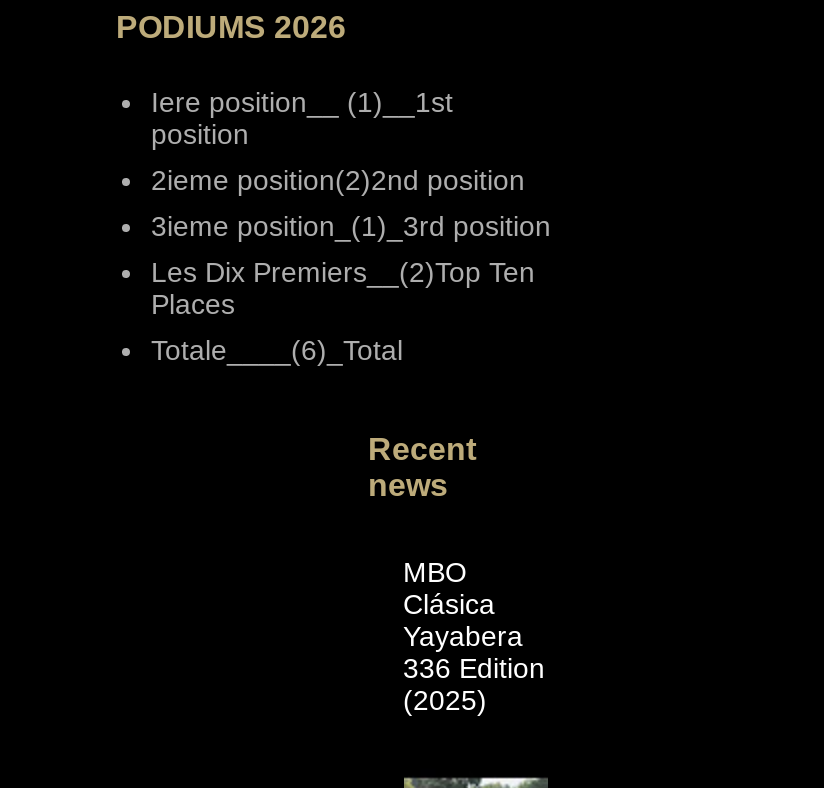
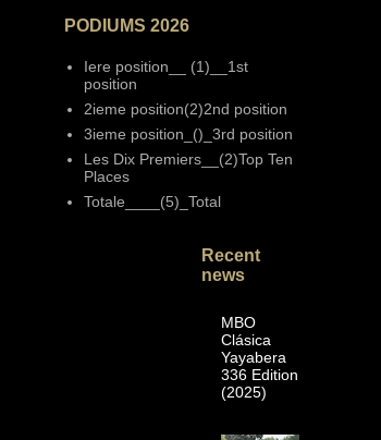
[151,209,551,241] 3ieme position_(1)_3rd position -> [83,125,292,142] 3ieme position_()_3rd position
[151,333,403,365] Totale____(6)_Total -> [83,192,220,210] Totale____(5)_Total

